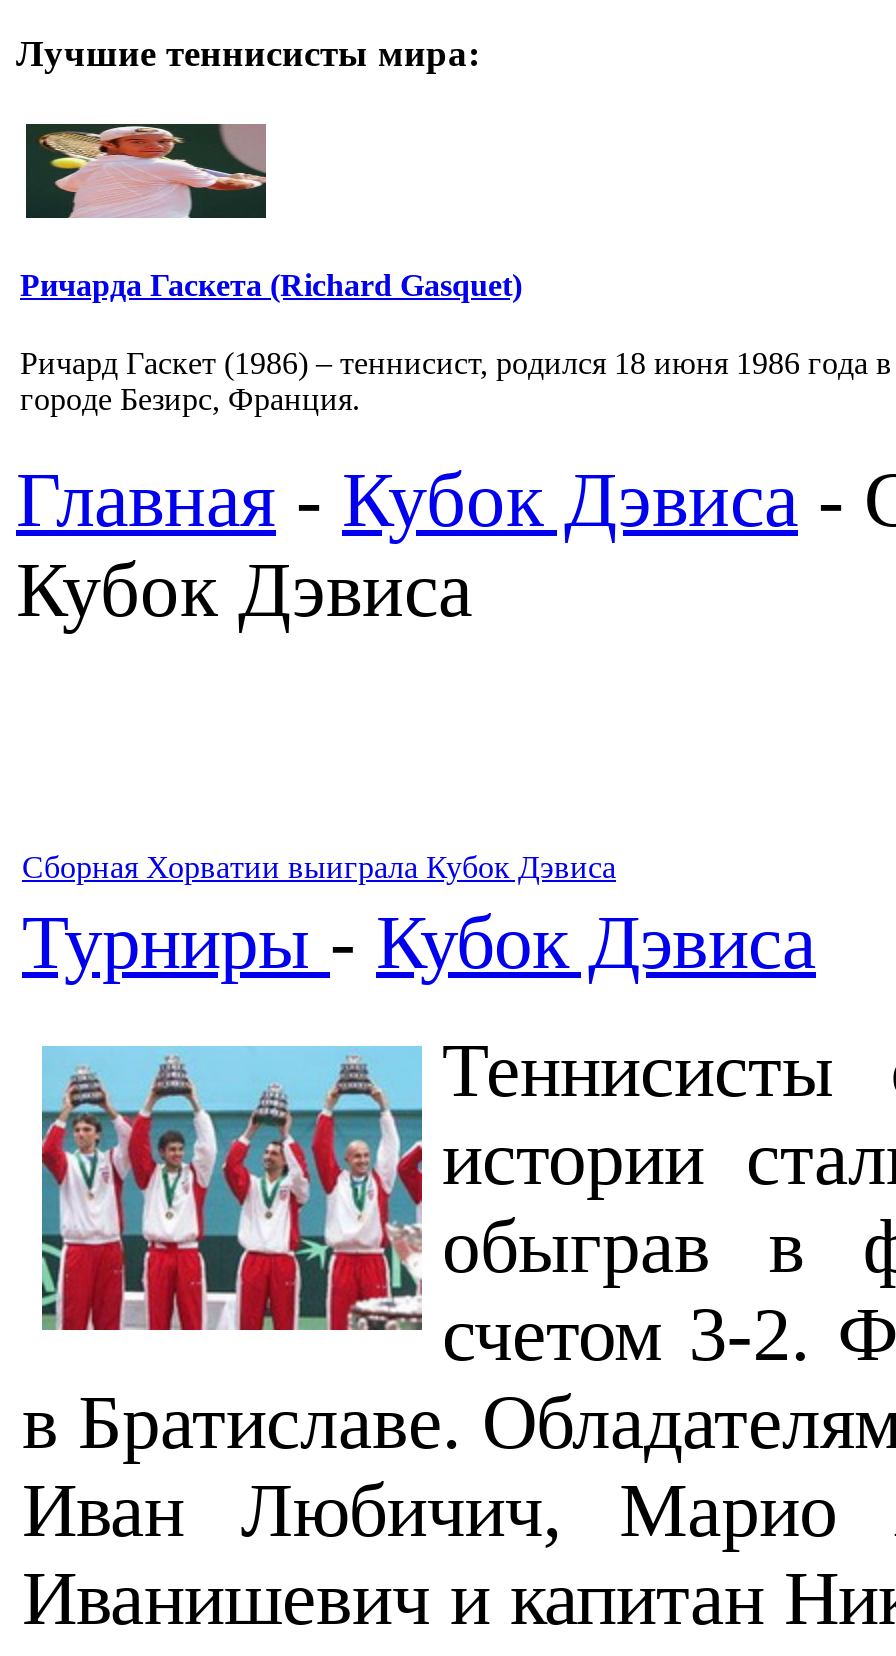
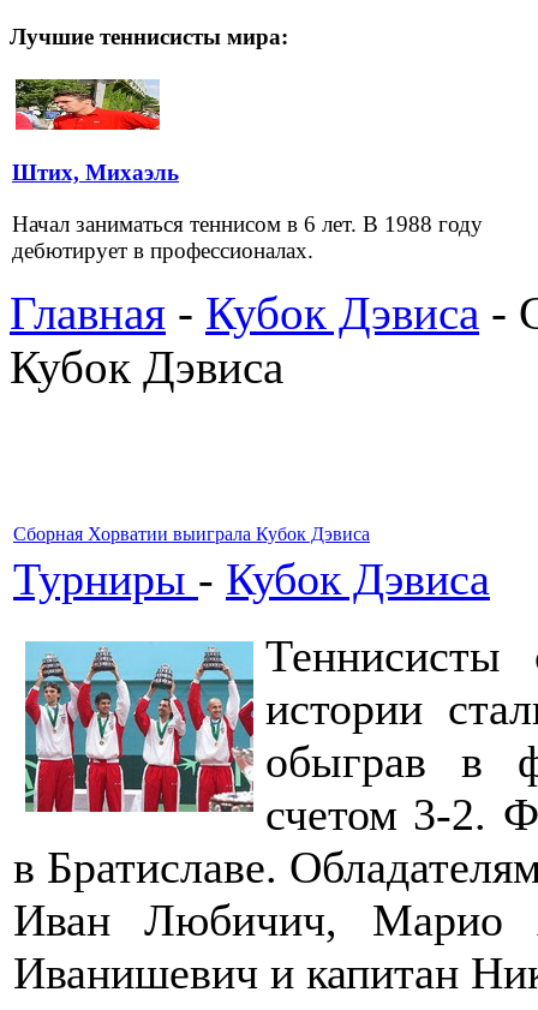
[20,122,522,301] [image] | Ричарда Гаскета (Richard Gasquet) -> [12,78,179,184] [image] | Штих, Михаэль
[20,346,892,416] Ричард Гаскет (1986) – теннисист, родился 18 июня 1986 года в | городе Безирс, Франция. -> [12,211,483,263] Начал заниматься теннисом в 6 лет. В 1988 году | дебютирует в профессионалах.

